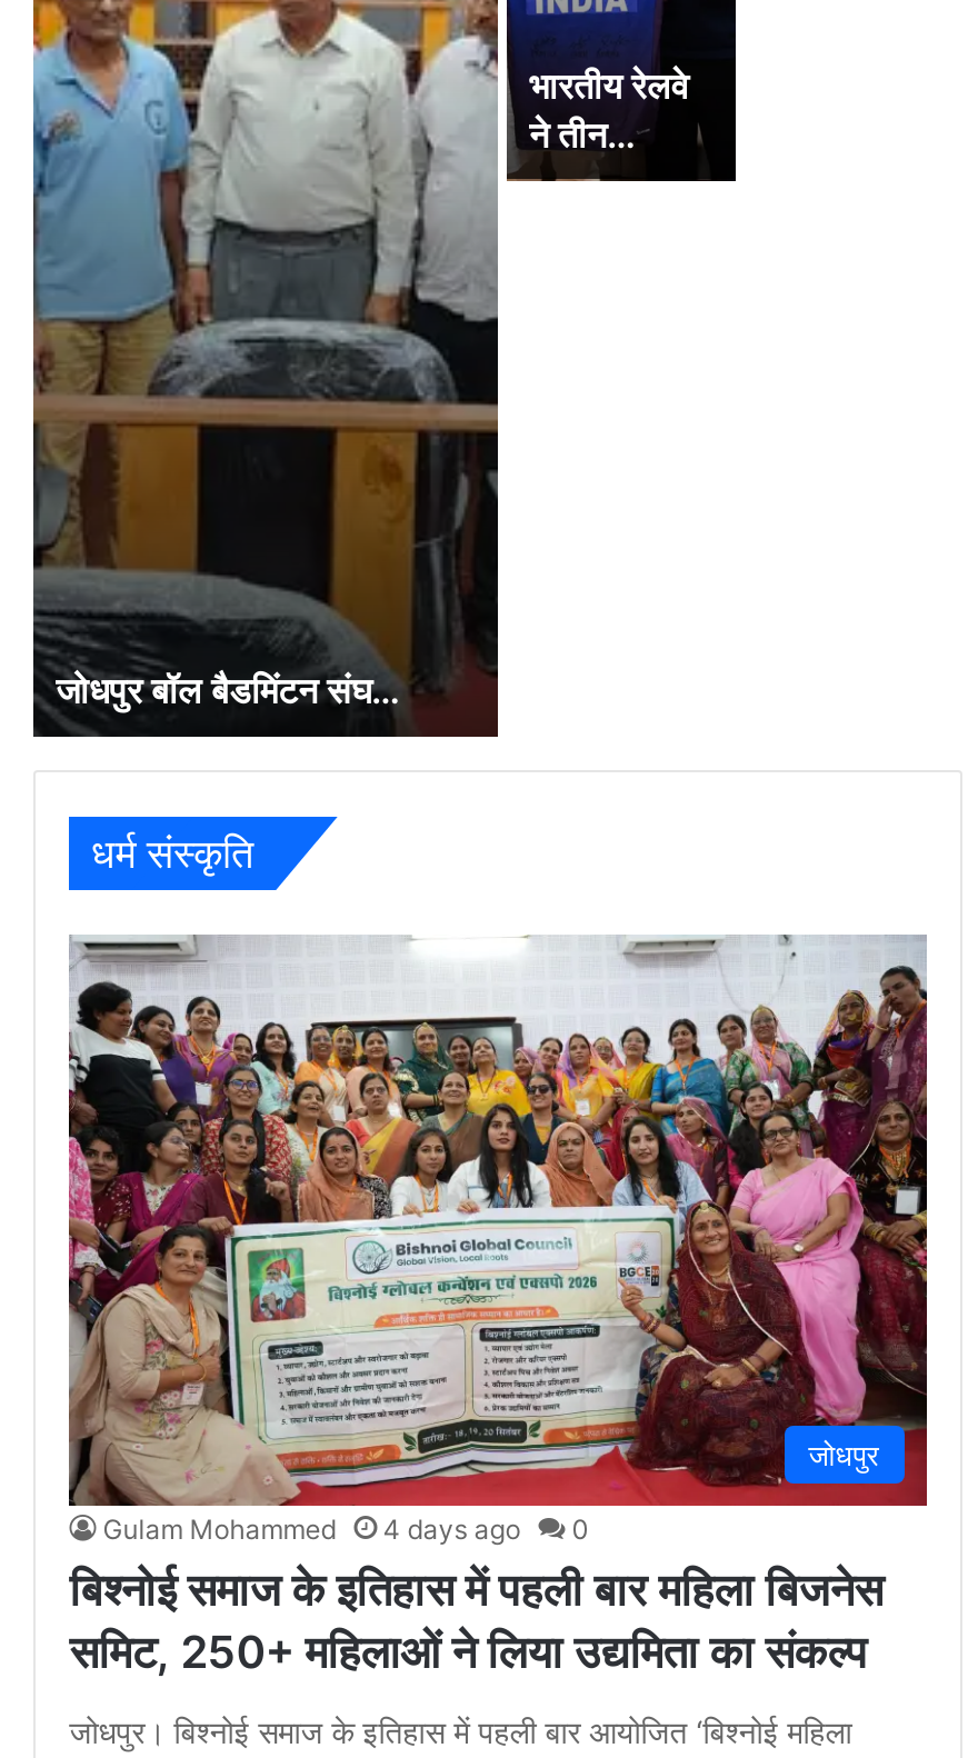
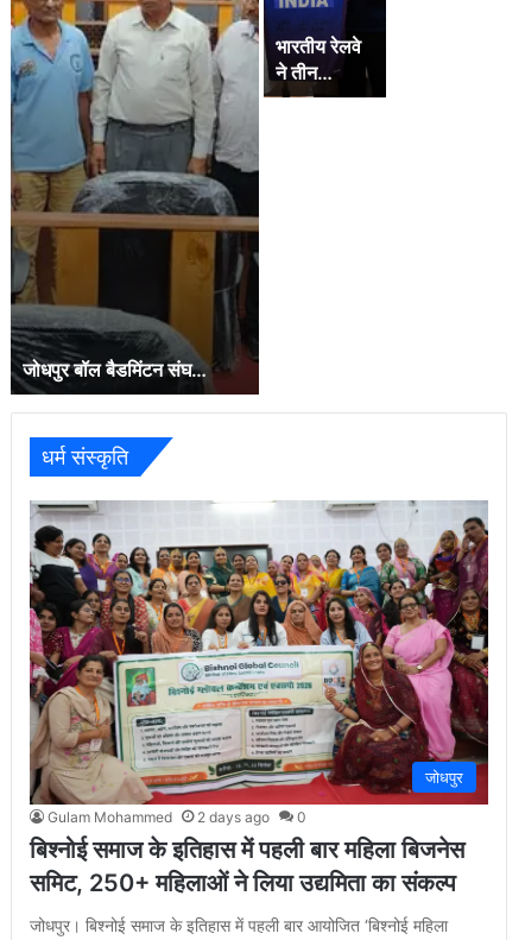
[103,1512,590,1545] Gulam Mohammed 4 days ago 0 -> [48,808,307,826] Gulam Mohammed 2 days ago 0

